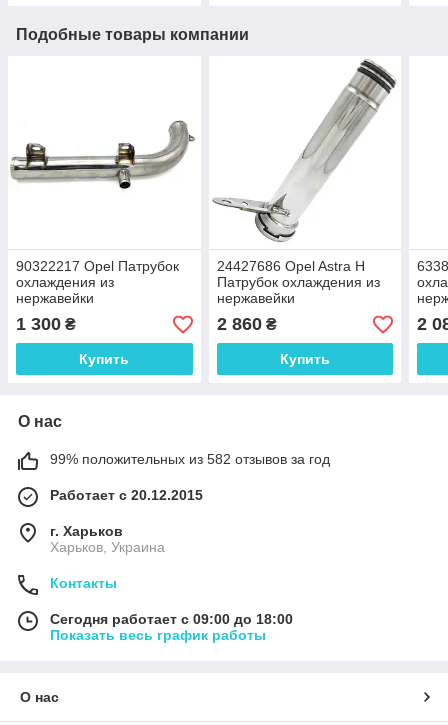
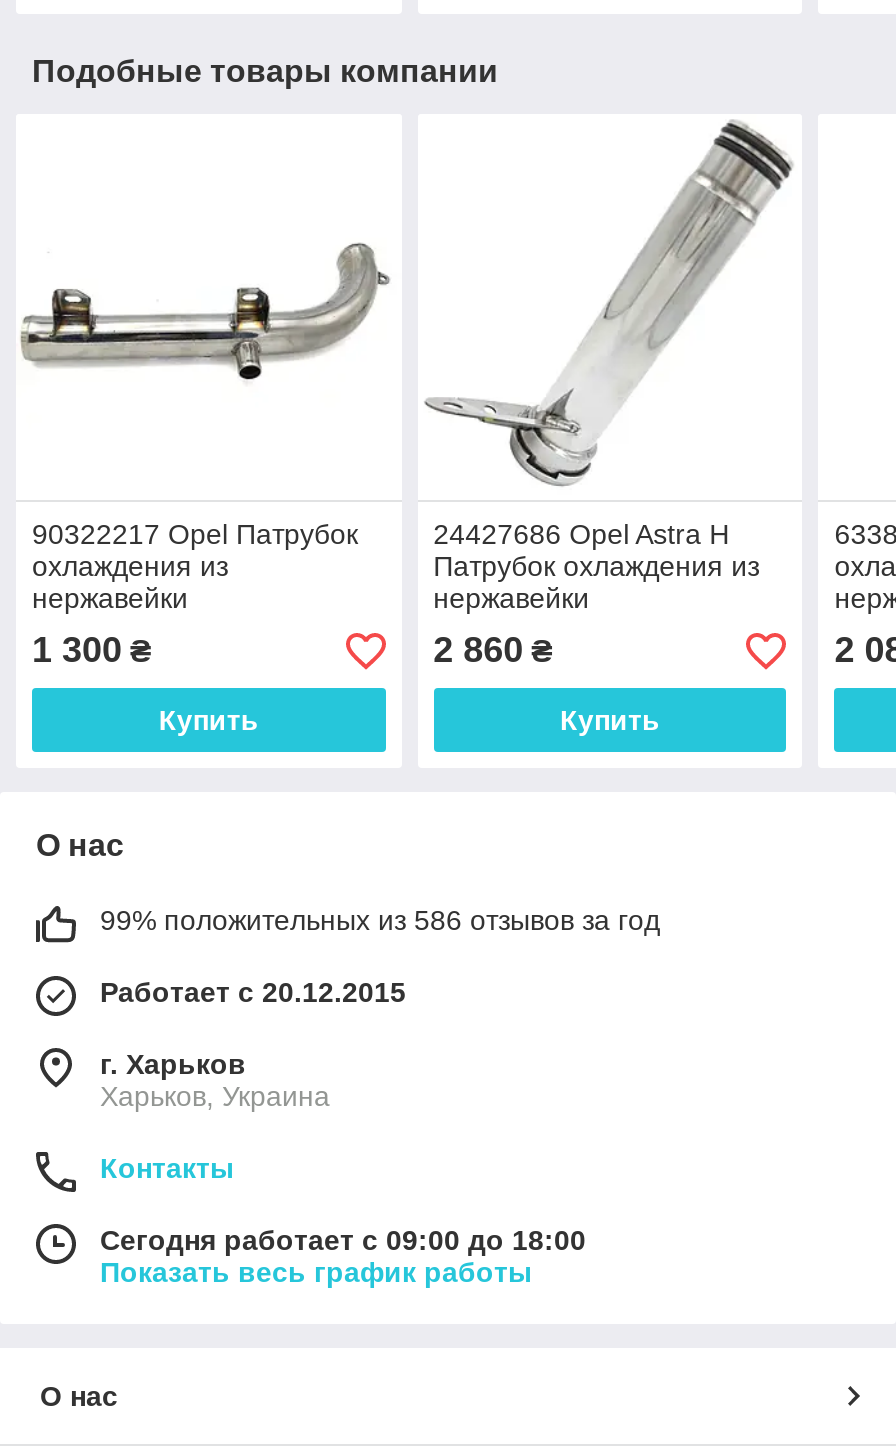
[50,451,330,467] 99% положительных из 582 отзывов за год -> [100,904,660,936] 99% положительных из 586 отзывов за год

